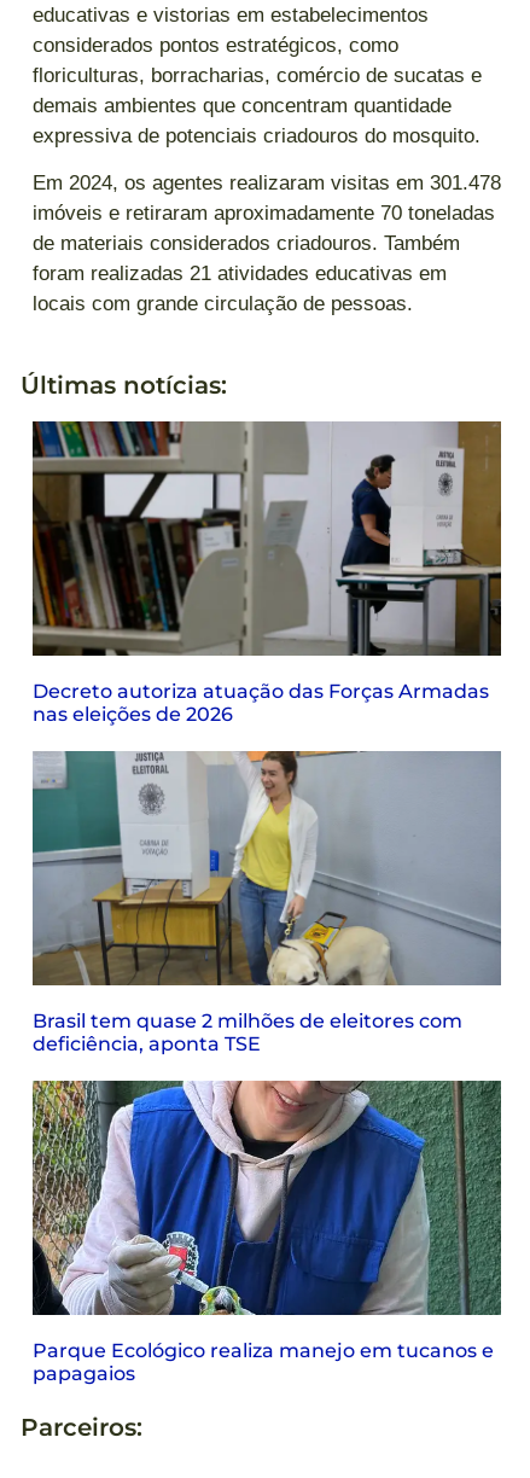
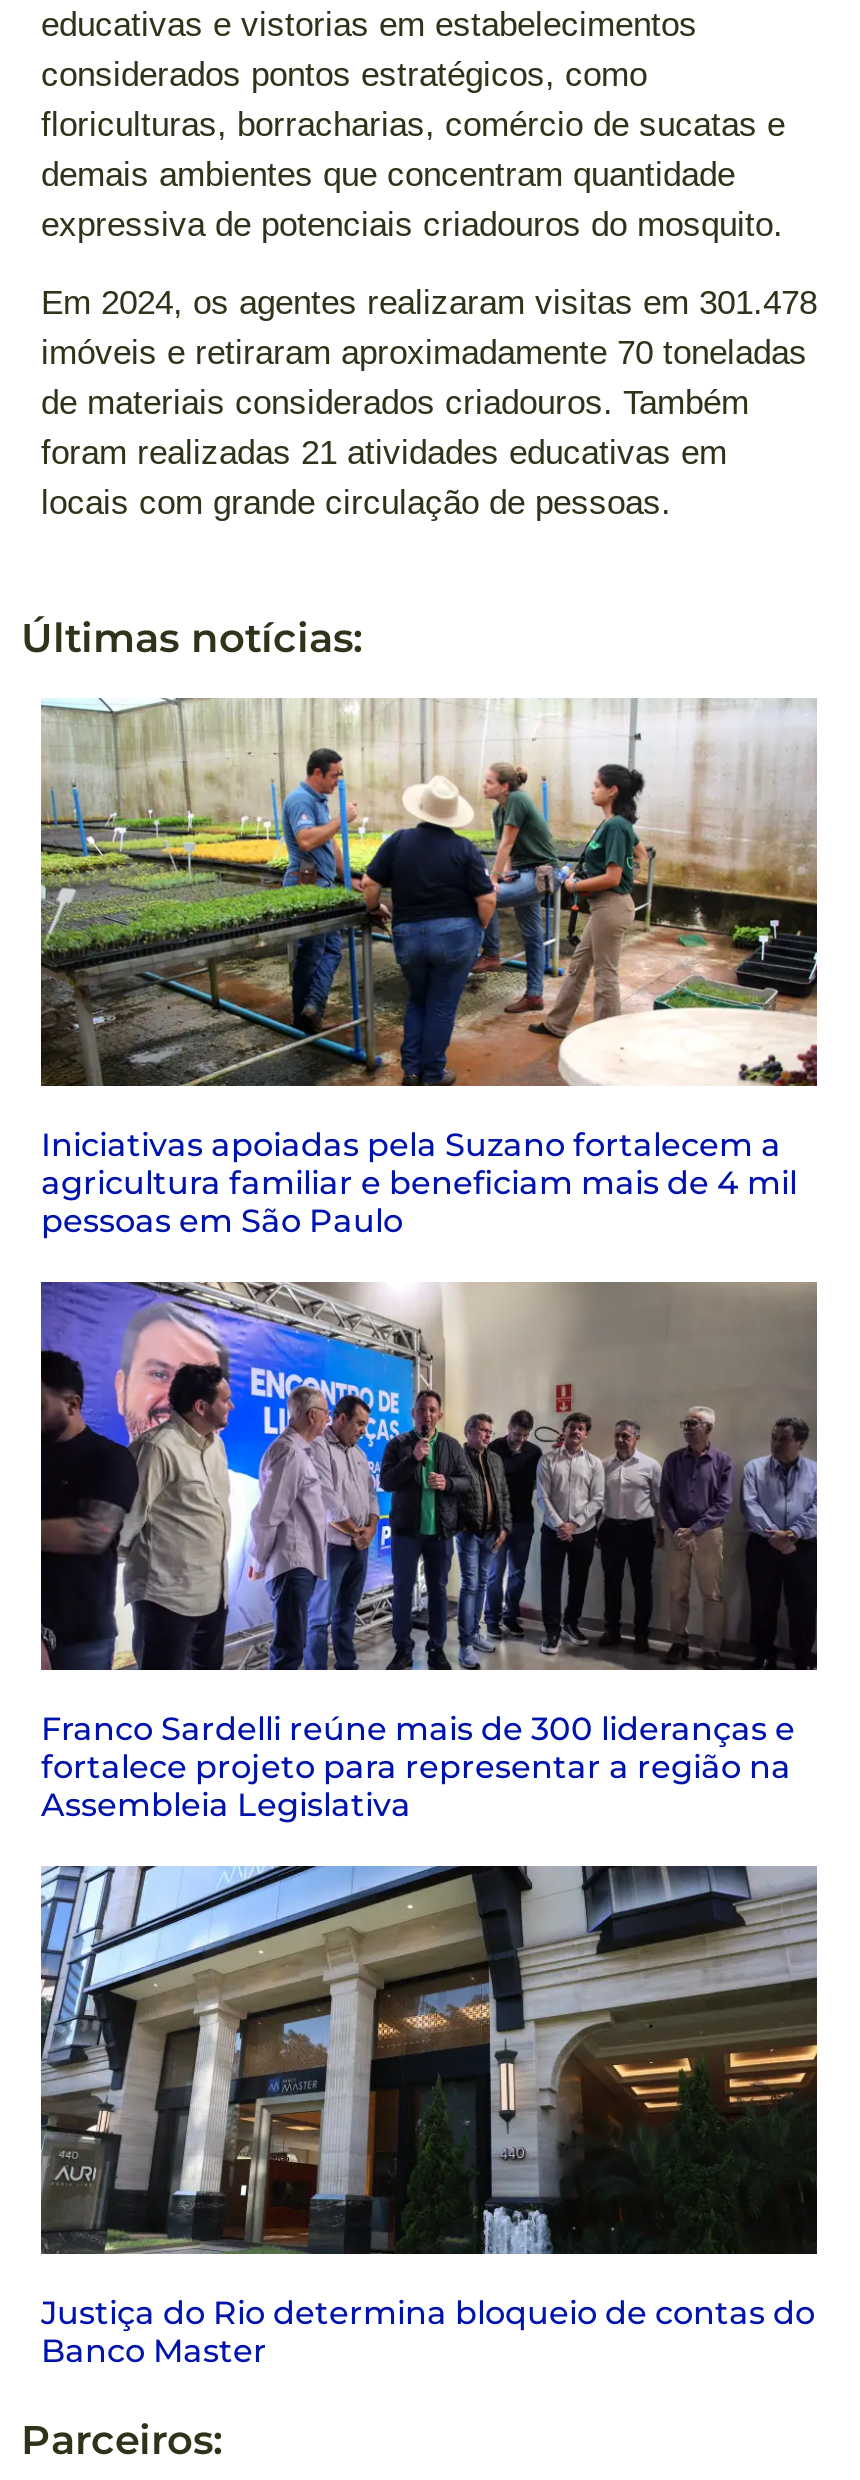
[33,420,502,725] [image] | Decreto autoriza atuação das Forças Armadas | nas eleições de 2026 -> [39,698,817,1239] [image] | Iniciativas apoiadas pela Suzano fortalecem a | agricultura familiar e beneficiam mais de 4 mil | pessoas em São Paulo
[31,750,502,1055] [image] | Brasil tem quase 2 milhões de eleitores com | deficiência, aponta TSE -> [39,1280,819,1823] [image] | Franco Sardelli reúne mais de 300 lideranças e | fortalece projeto para representar a região na | Assembleia Legislativa
[31,1087,502,1316] [image] -> [39,1864,819,2202] [image]
[33,1339,494,1385] Parque Ecológico realiza manejo em tucanos e | papagaios -> [41,2293,815,2369] Justiça do Rio determina bloqueio de contas do | Banco Master

